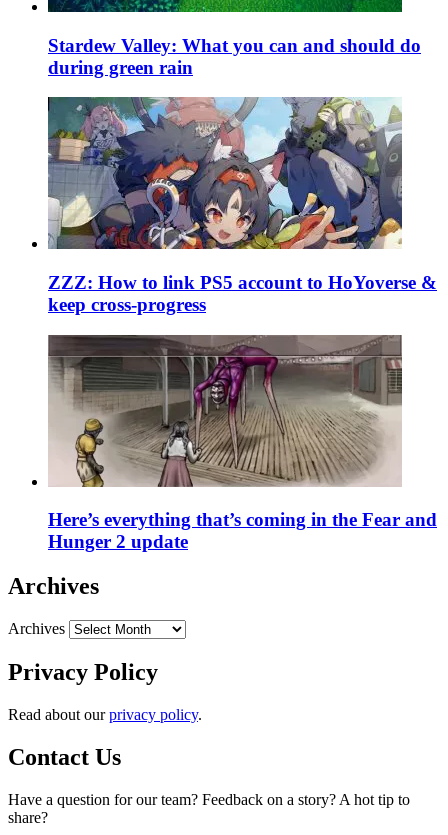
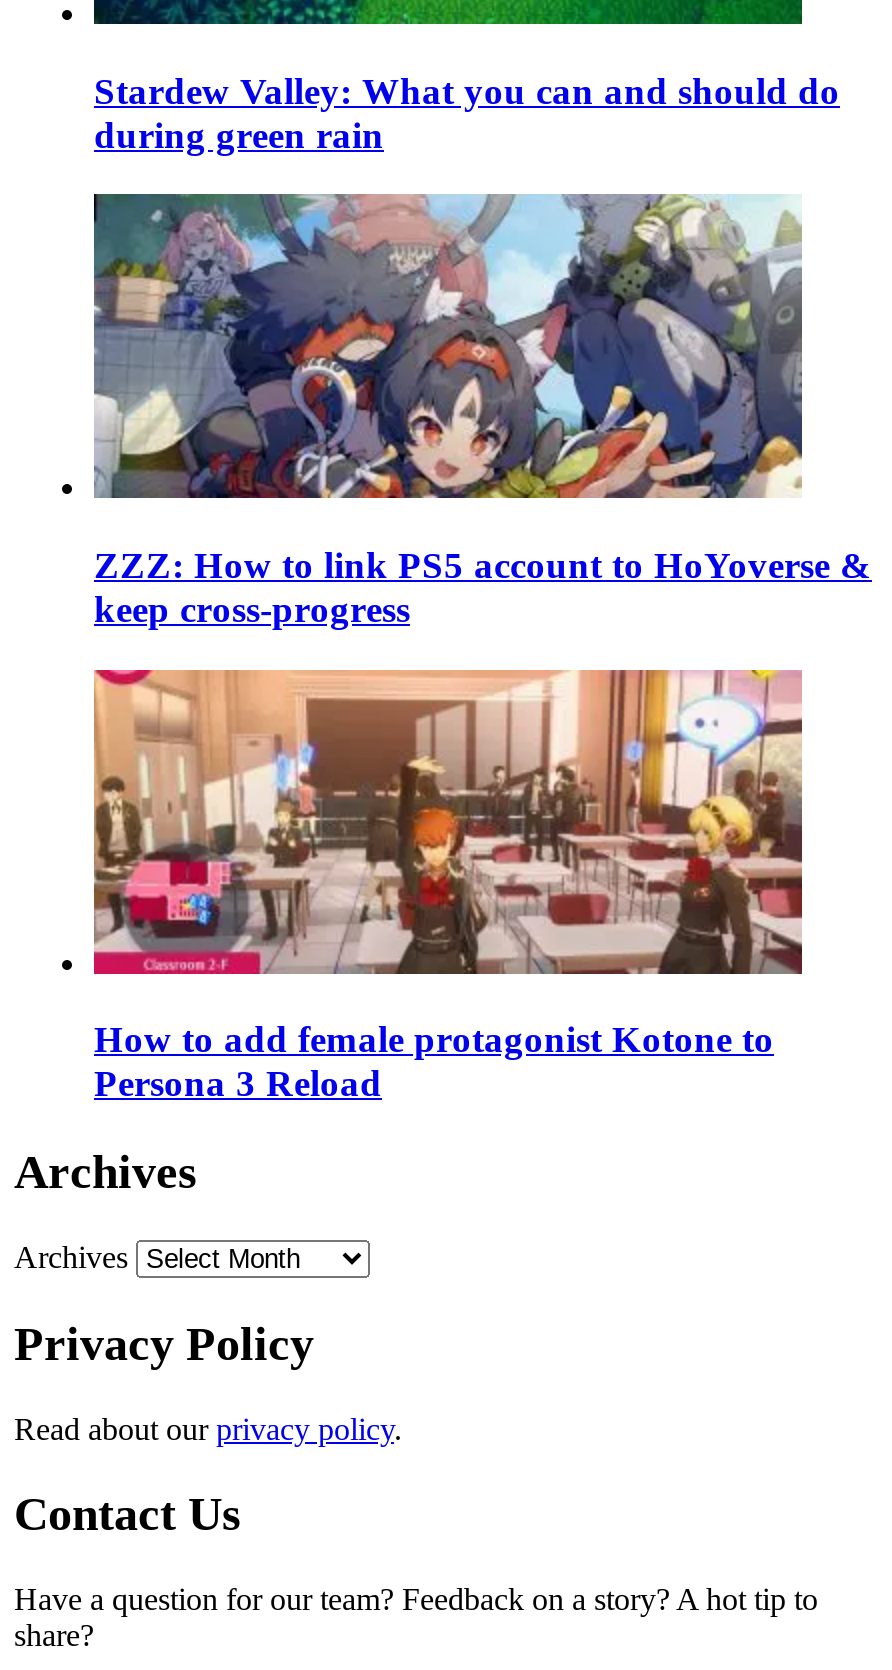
[47,334,437,552] [image] | Here’s everything that’s coming in the Fear and | Hunger 2 update -> [92,668,804,1105] [image] | How to add female protagonist Kotone to | Persona 3 Reload

